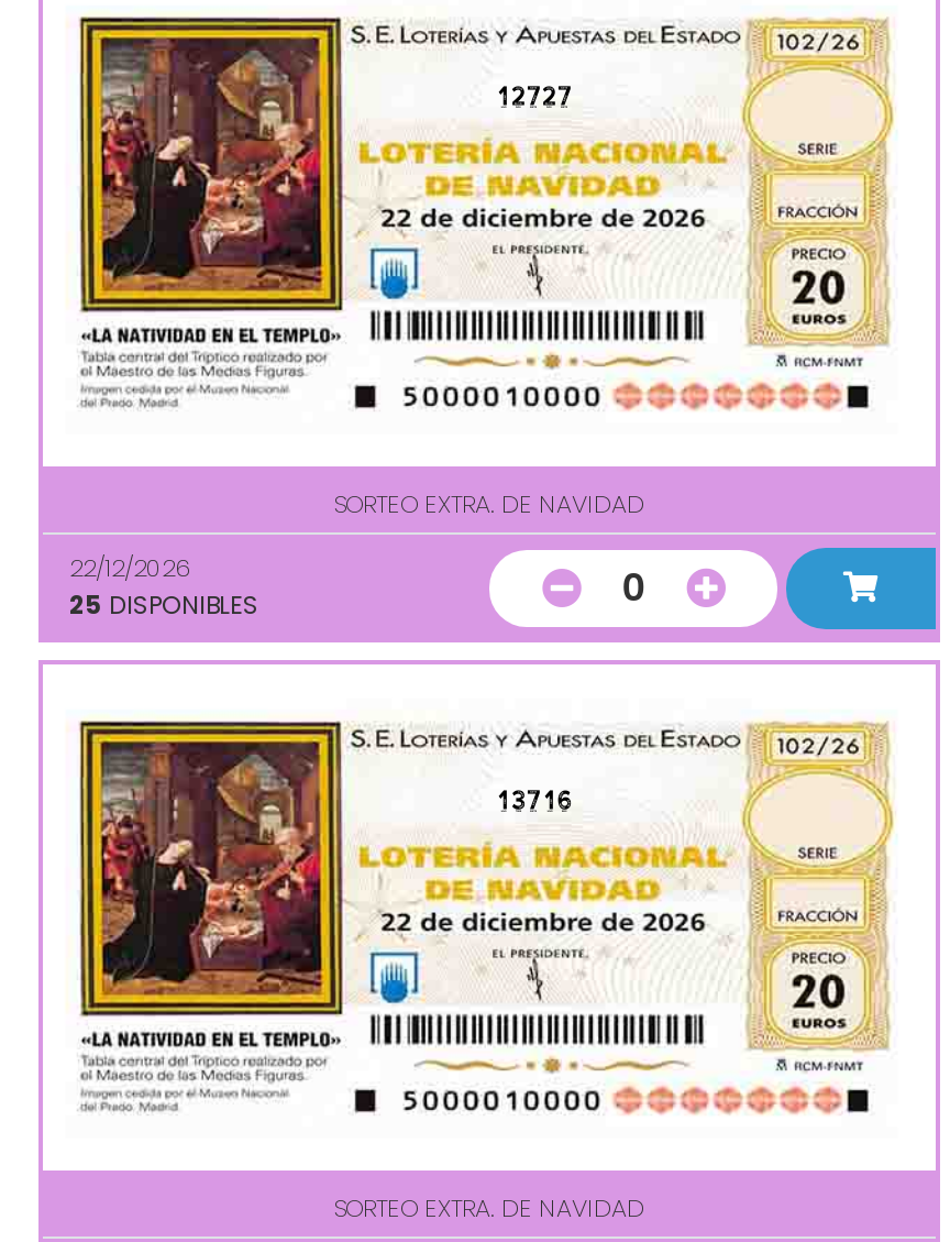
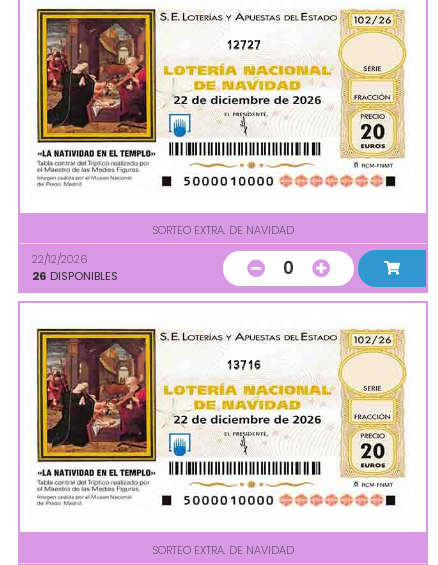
[69,589,258,624] 25 DISPONIBLES -> [32,268,118,284] 26 DISPONIBLES

